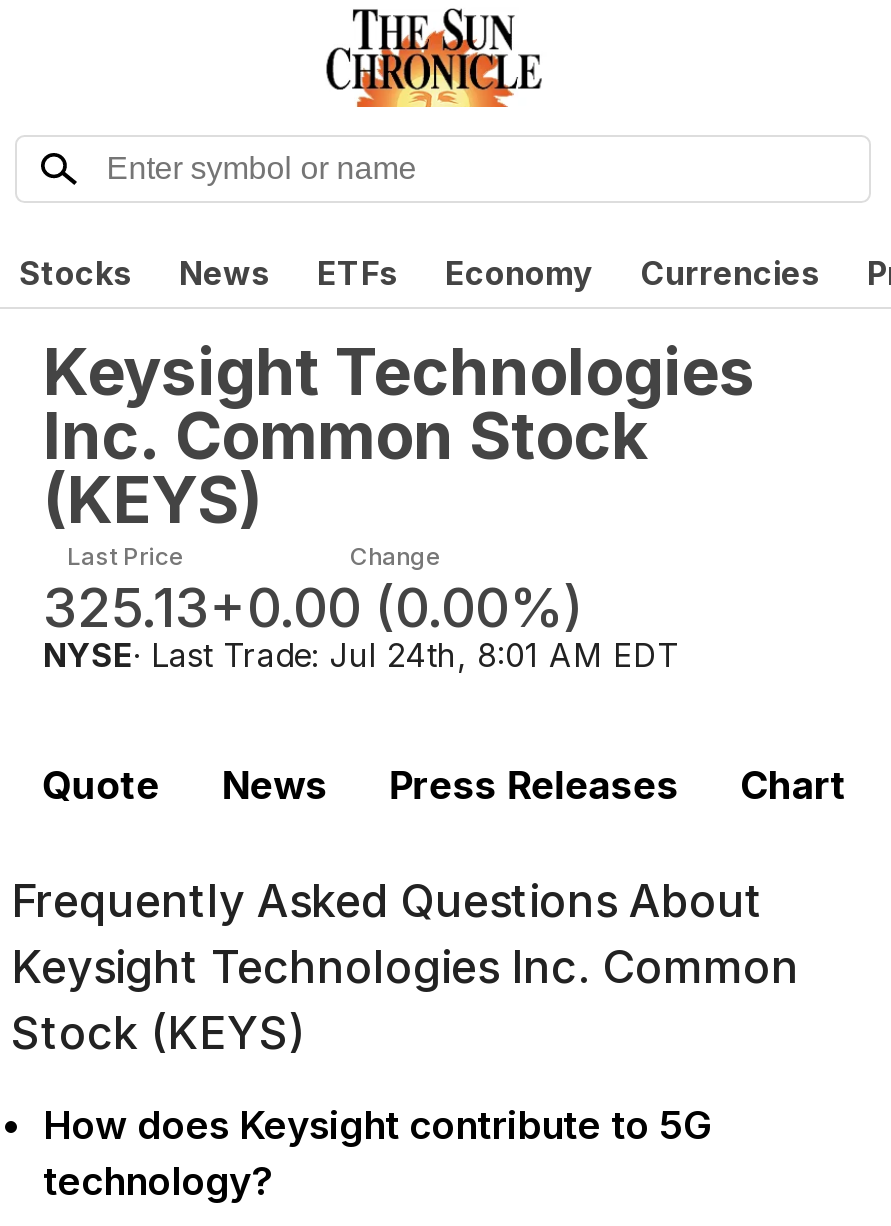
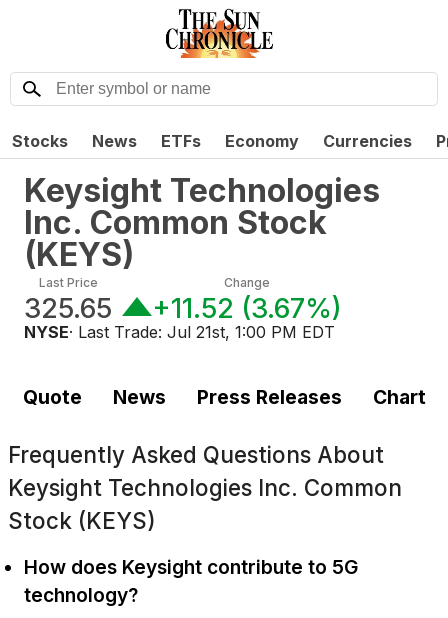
[43,574,209,640] 325.13 -> [24,292,112,325] 325.65
[209,574,583,640] +0.00 (0.00%) -> [152,292,342,325] +11.52 (3.67%)
[43,634,679,674] NYSE · Last Trade: Jul 24th, 8:01 AM EDT -> [24,322,335,342] NYSE · Last Trade: Jul 21st, 1:00 PM EDT

